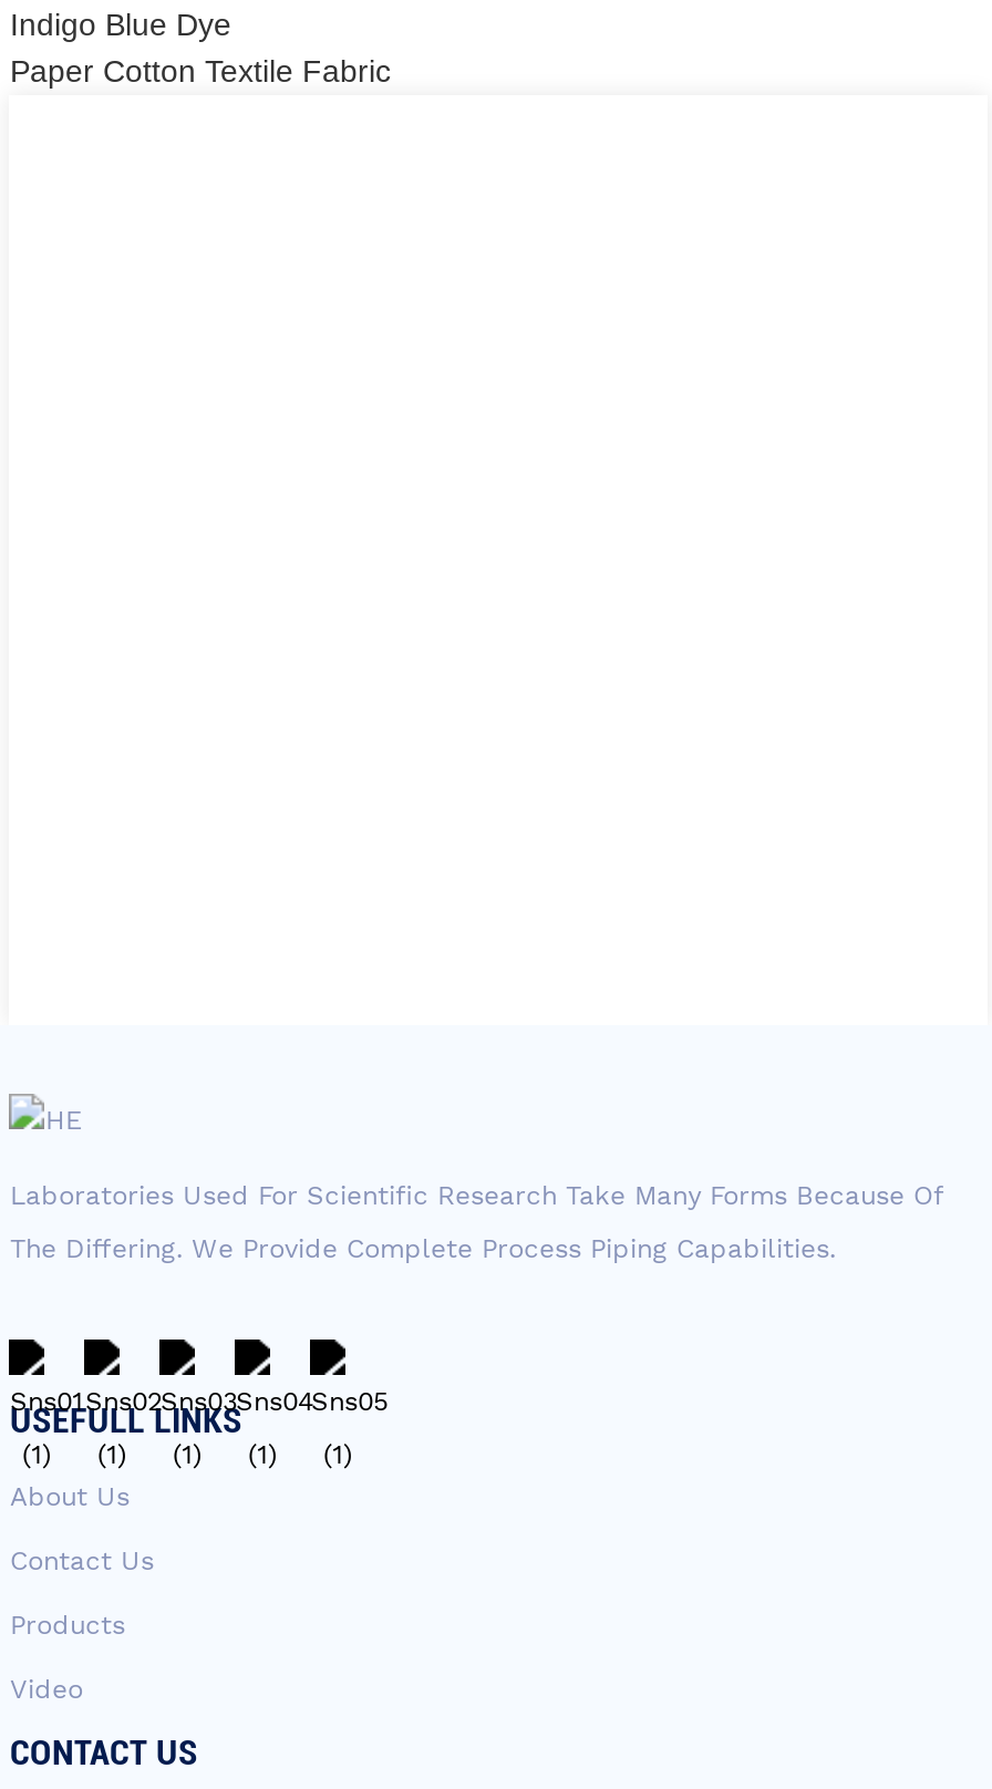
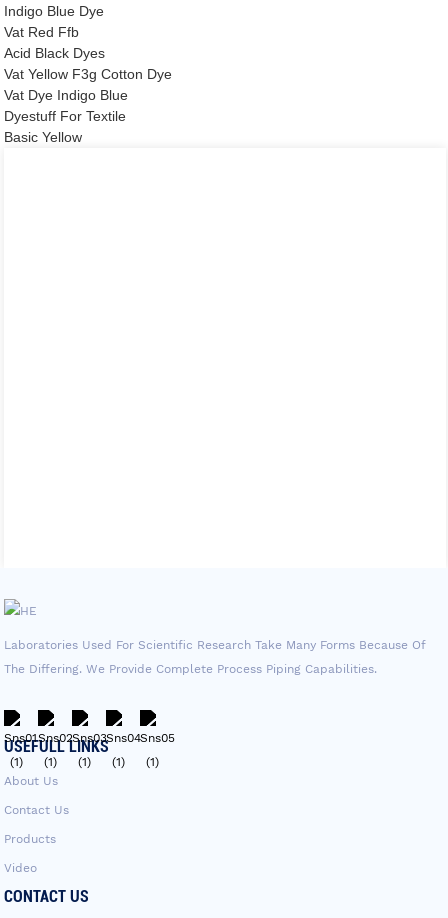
[10,52,391,88] Paper Cotton Textile Fabric -> [4,24,172,145] Vat Red Ffb | Acid Black Dyes | Vat Yellow F3g Cotton Dye | Vat Dye Indigo Blue | Dyestuff For Textile | Basic Yellow

